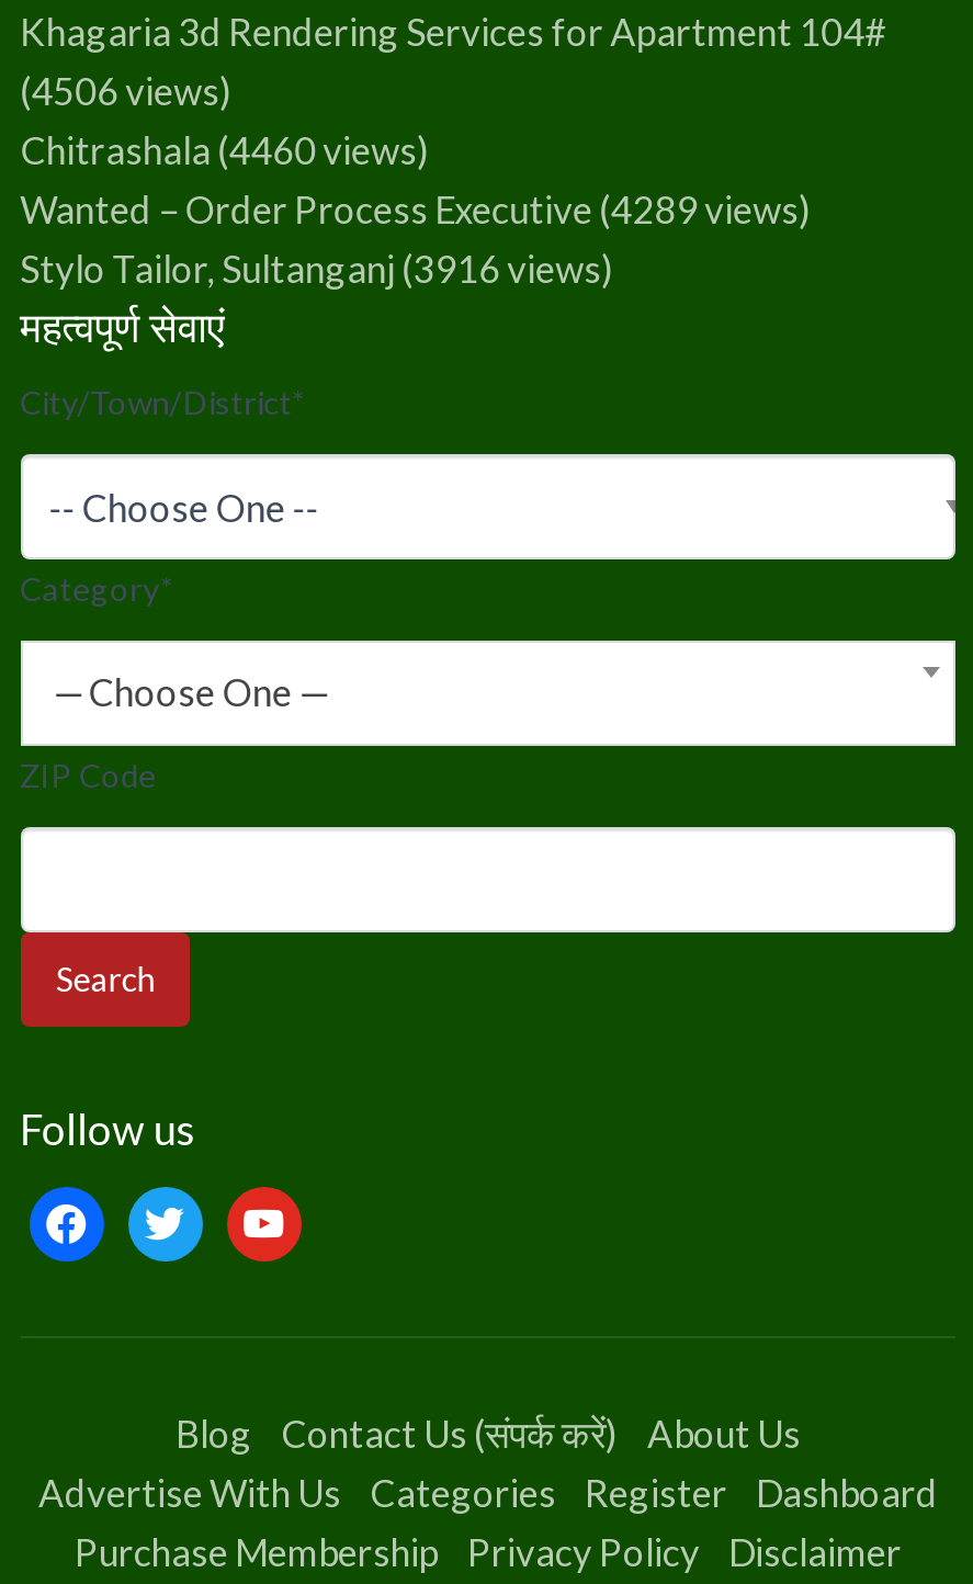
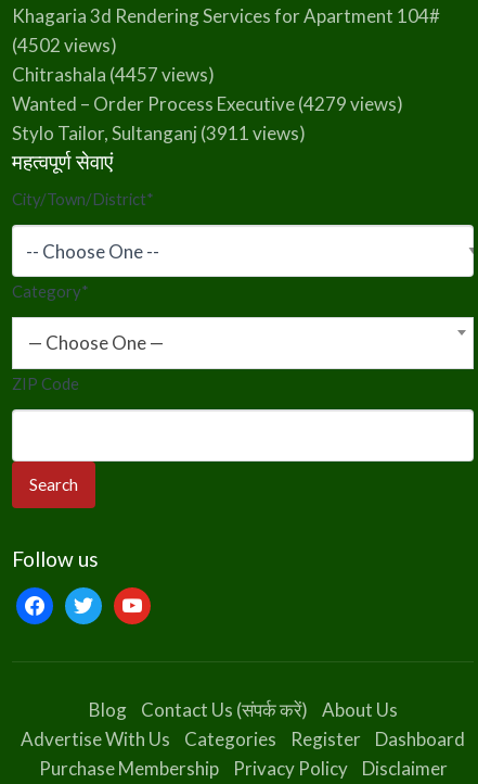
[20,67,233,113] (4506 views) -> [11,33,117,56] (4502 views)
[20,126,430,172] Chitrashala (4460 views) -> [11,63,214,85] Chitrashala (4457 views)
[20,186,812,232] Wanted – Order Process Executive (4289 views) -> [11,92,403,115] Wanted – Order Process Executive (4279 views)
[20,245,615,291] Stylo Tailor, Sultanganj (3916 views) -> [11,121,305,144] Stylo Tailor, Sultanganj (3911 views)

